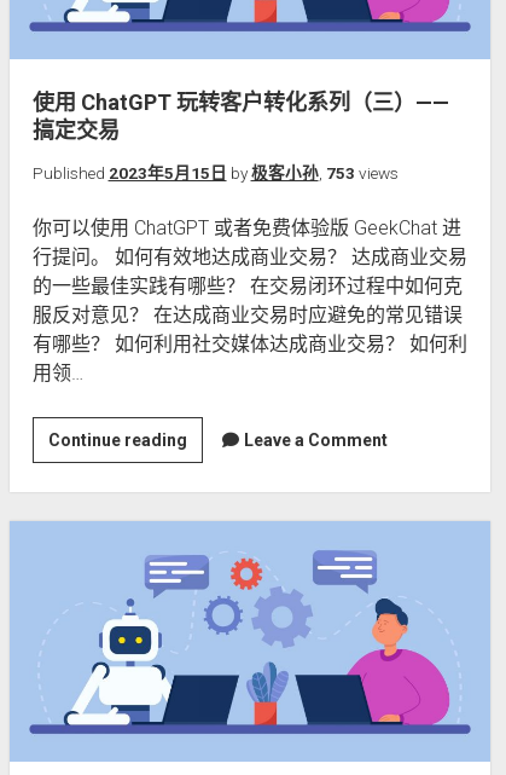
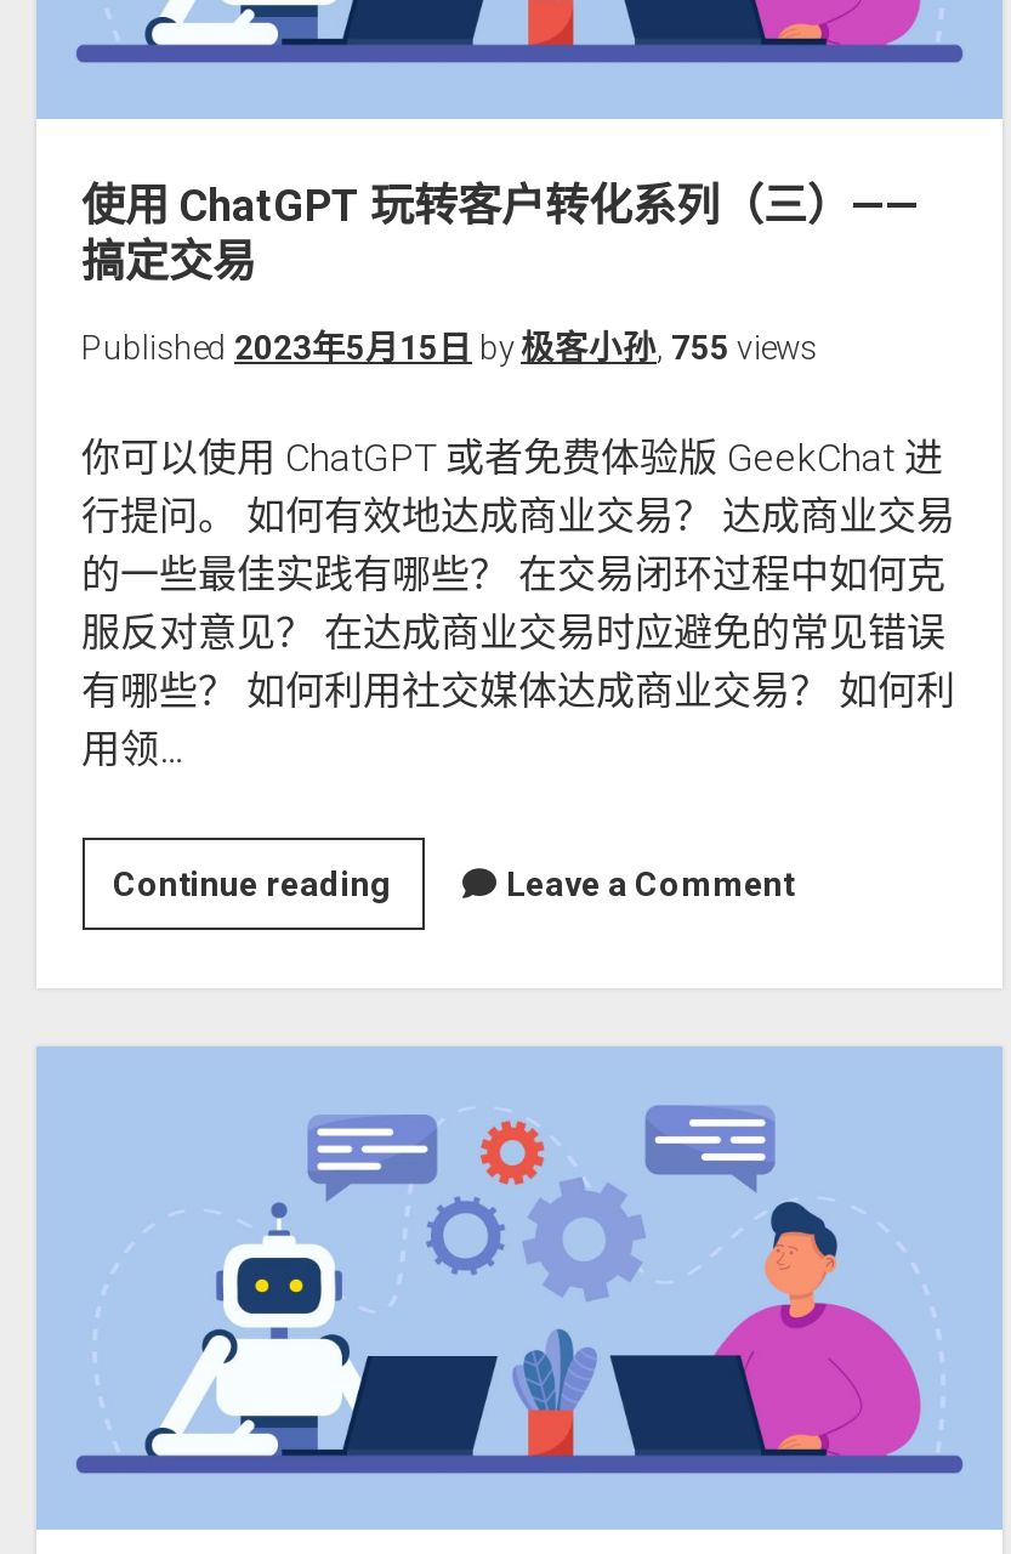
[32,163,398,182] Published 2023年5月15日by极客小孙, 753 views -> [81,327,817,366] Published 2023年5月15日by极客小孙, 755 views

